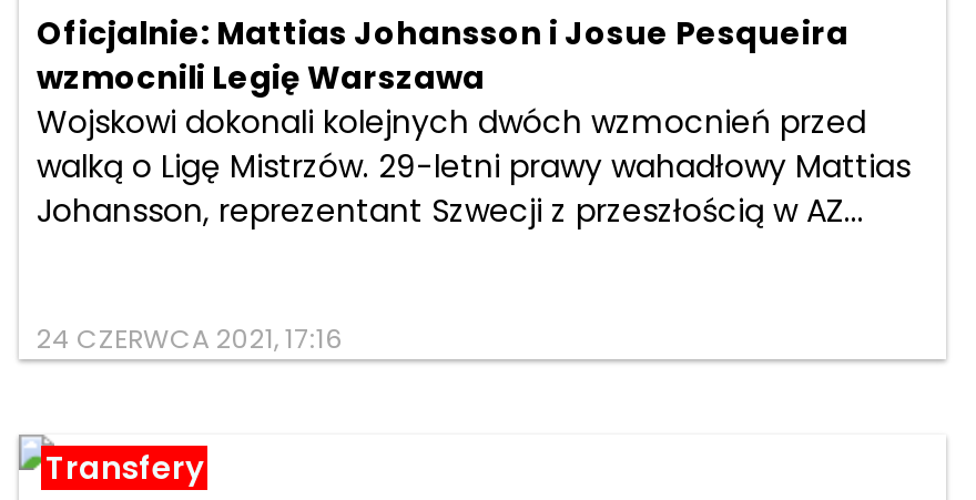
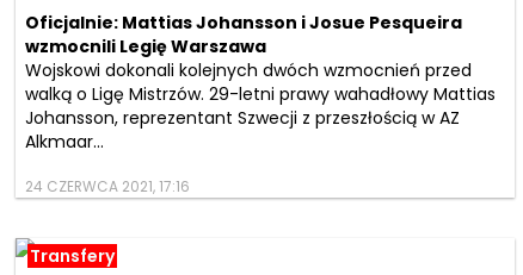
[37,188,864,232] Johansson, reprezentant Szwecji z przeszłością w AZ... -> [25,105,460,153] Johansson, reprezentant Szwecji z przeszłością w AZ | Alkmaar...

